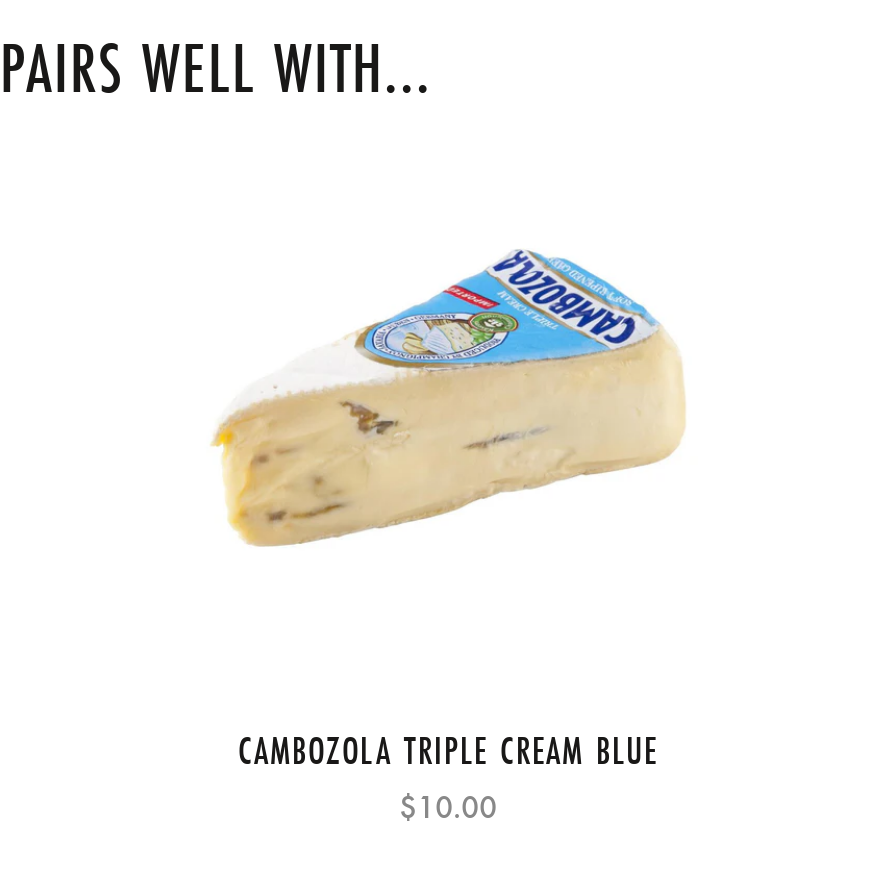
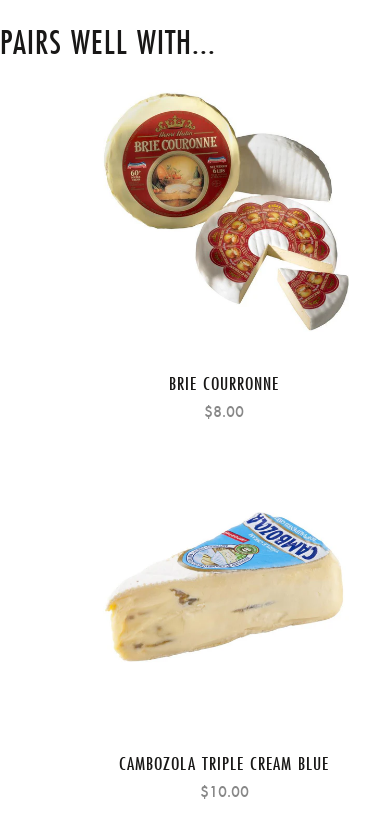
none -> [104,92,349,422] [image] | BRIE COURRONNE | $8.00

